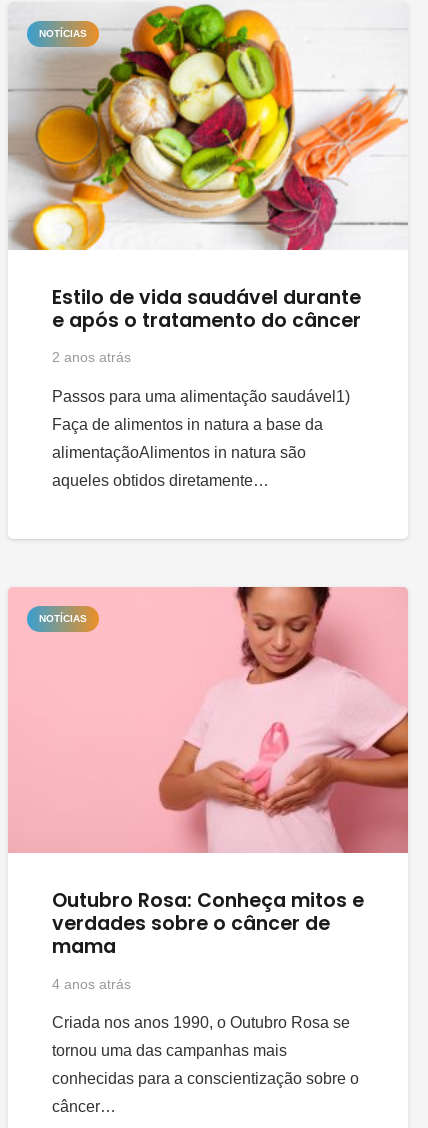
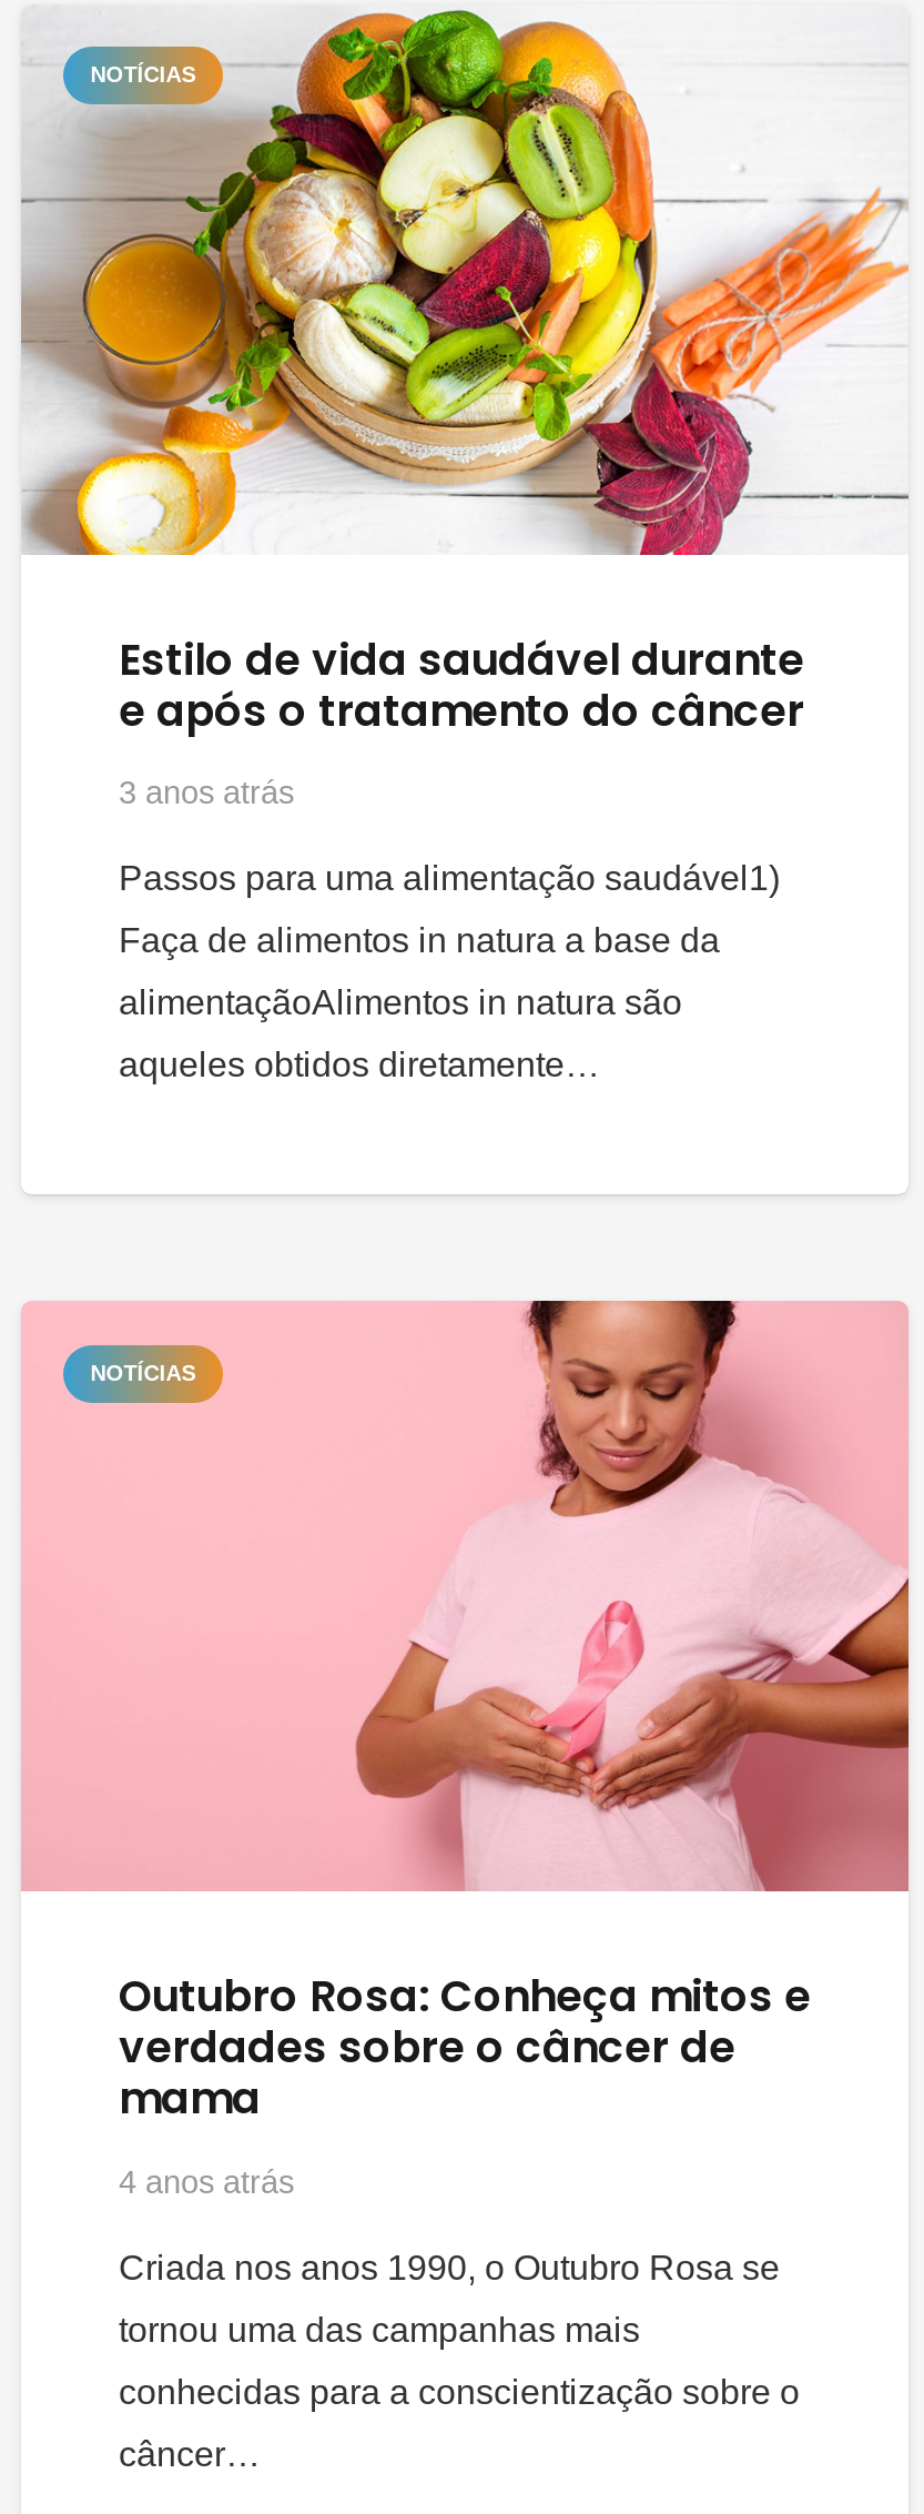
[52,349,131,365] 2 anos atrás -> [119,775,294,810] 3 anos atrás

